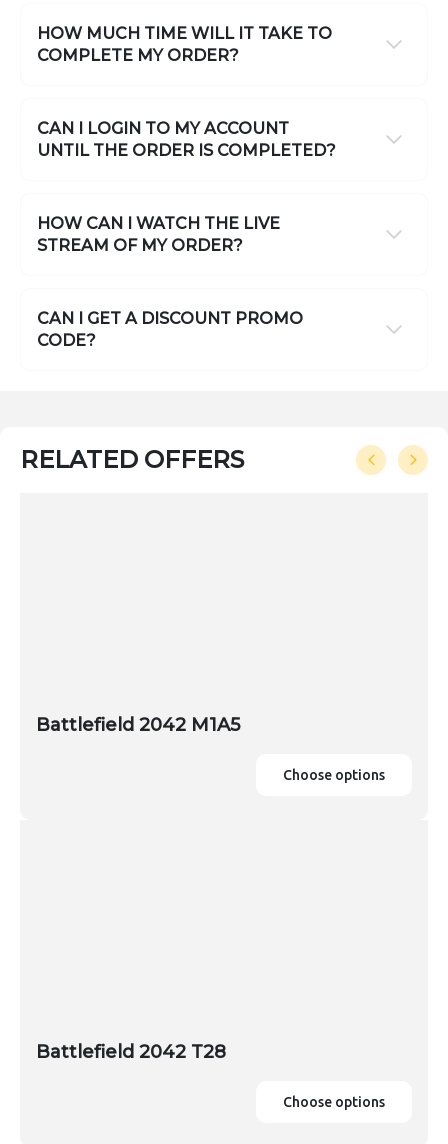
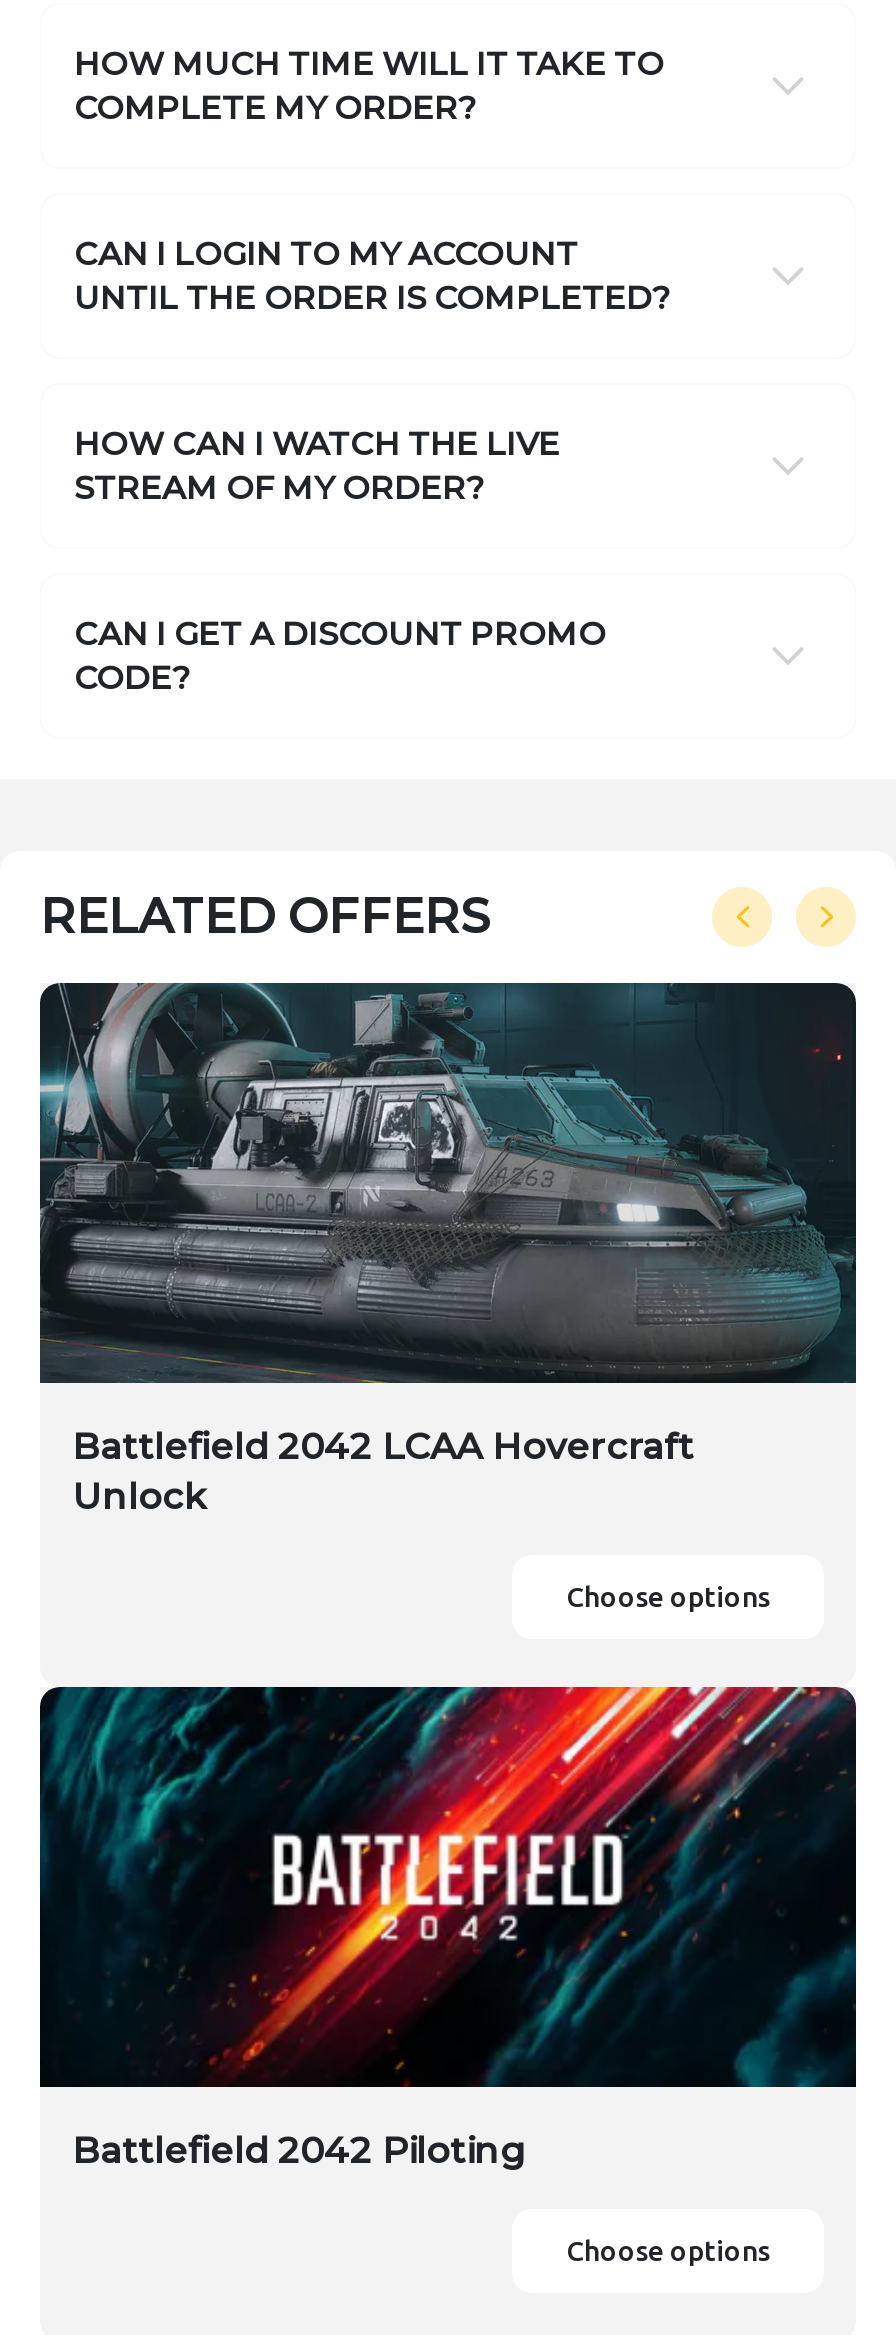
none -> [38,981,858,1385] [image]
[36,714,240,736] Battlefield 2042 M1A5 -> [72,1426,694,1520] Battlefield 2042 LCAA Hovercraft | Unlock
none -> [38,1685,858,2089] [image]
[36,1041,226,1063] Battlefield 2042 T28 -> [72,2130,526,2174] Battlefield 2042 Piloting

